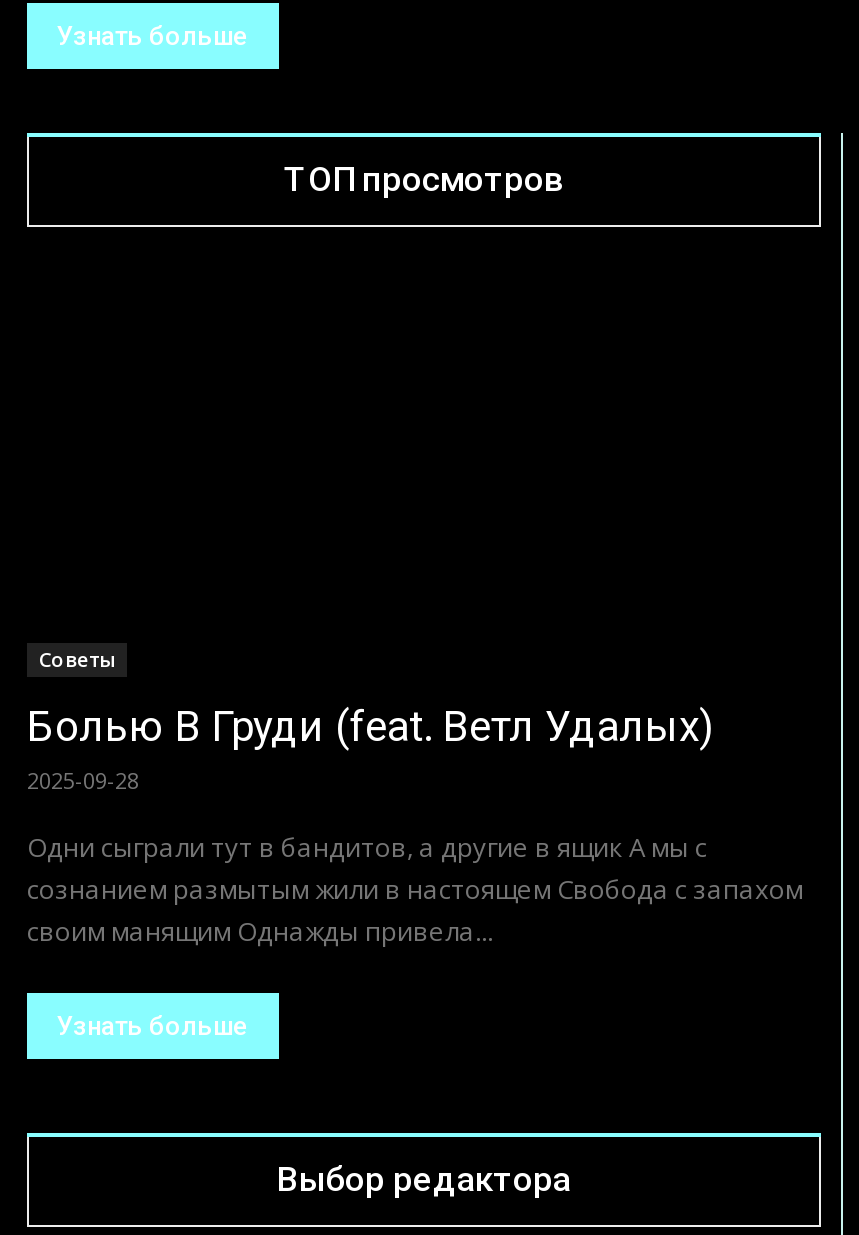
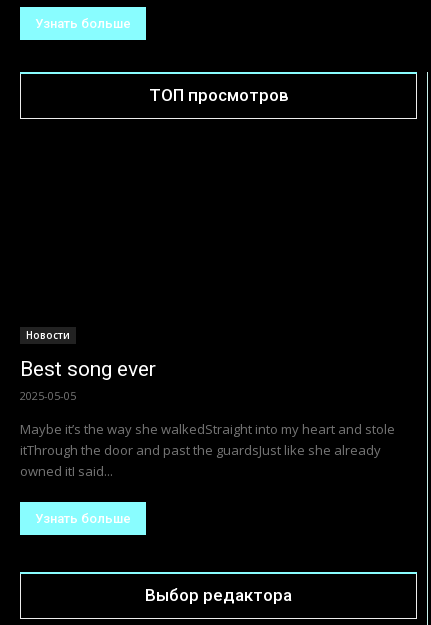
[39,644,115,672] Советы -> [26,327,70,341] Новости
[27,702,713,794] Болью В Груди (feat. Ветл Удалых) | 2025-09-28 -> [20,356,156,402] Best song ever | 2025-05-05
[27,828,803,948] Одни сыграли тут в бандитов, а другие в ящик А мы с | сознанием размытым жили в настоящем Свобода с запахом | своим манящим Однажды привела... -> [20,419,395,479] Maybe it’s the way she walkedStraight into my heart and stole | itThrough the door and past the guardsJust like she already | owned itI said...

